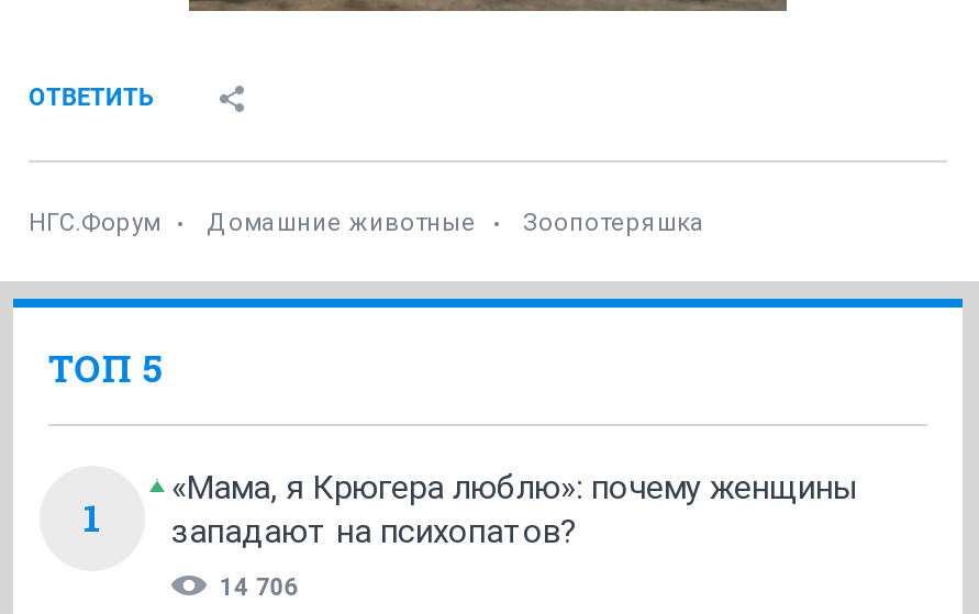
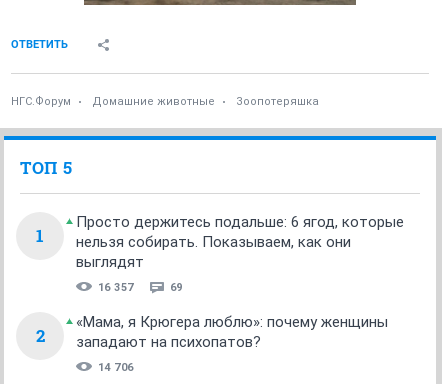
none -> [35,213,404,347] Просто держитесь подальше: 6 ягод, которые | нельзя собирать. Показываем, как они | выглядят | 16 357 | 69 | 2

